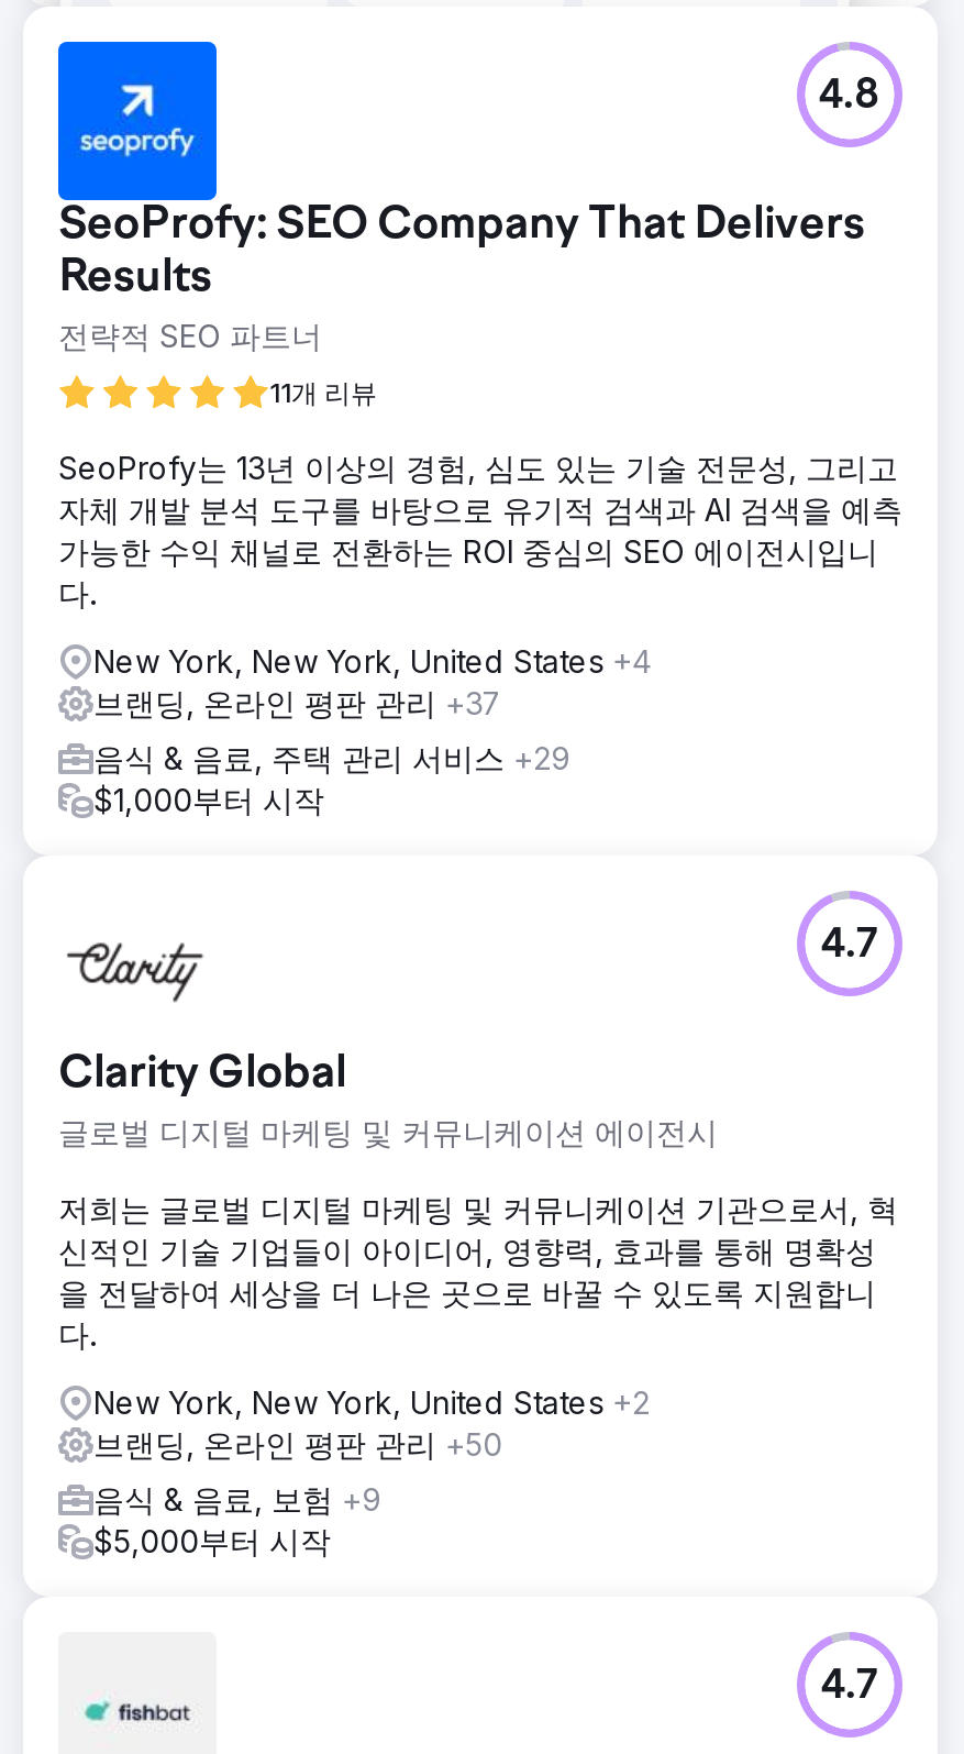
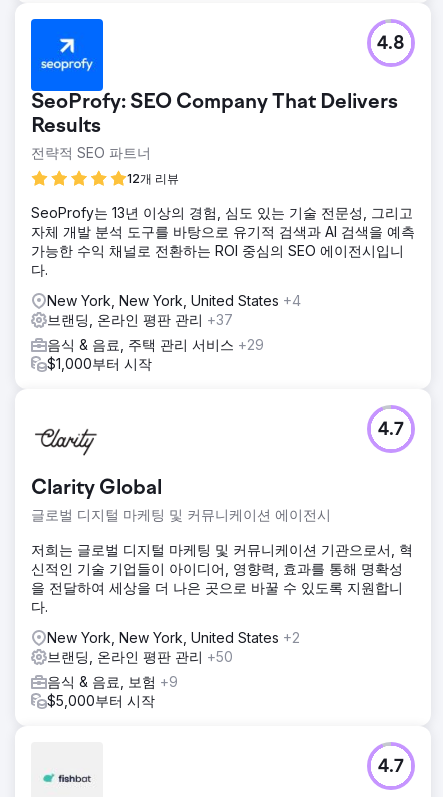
[269,375,377,408] 11개 리뷰 -> [127,171,179,186] 12개 리뷰

